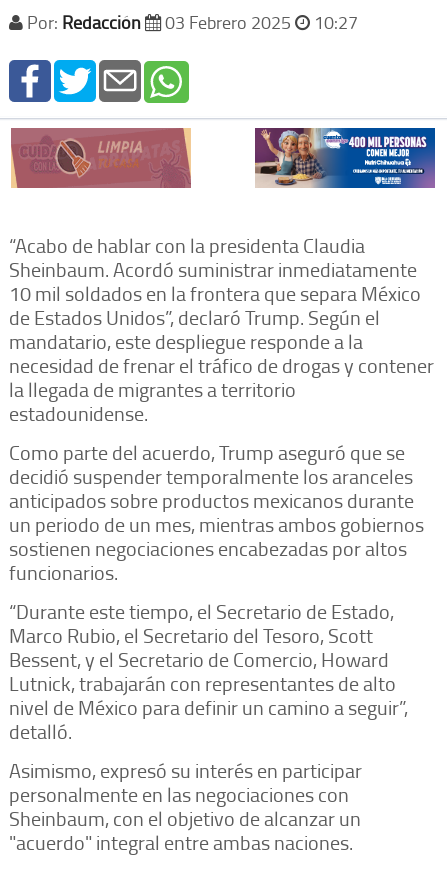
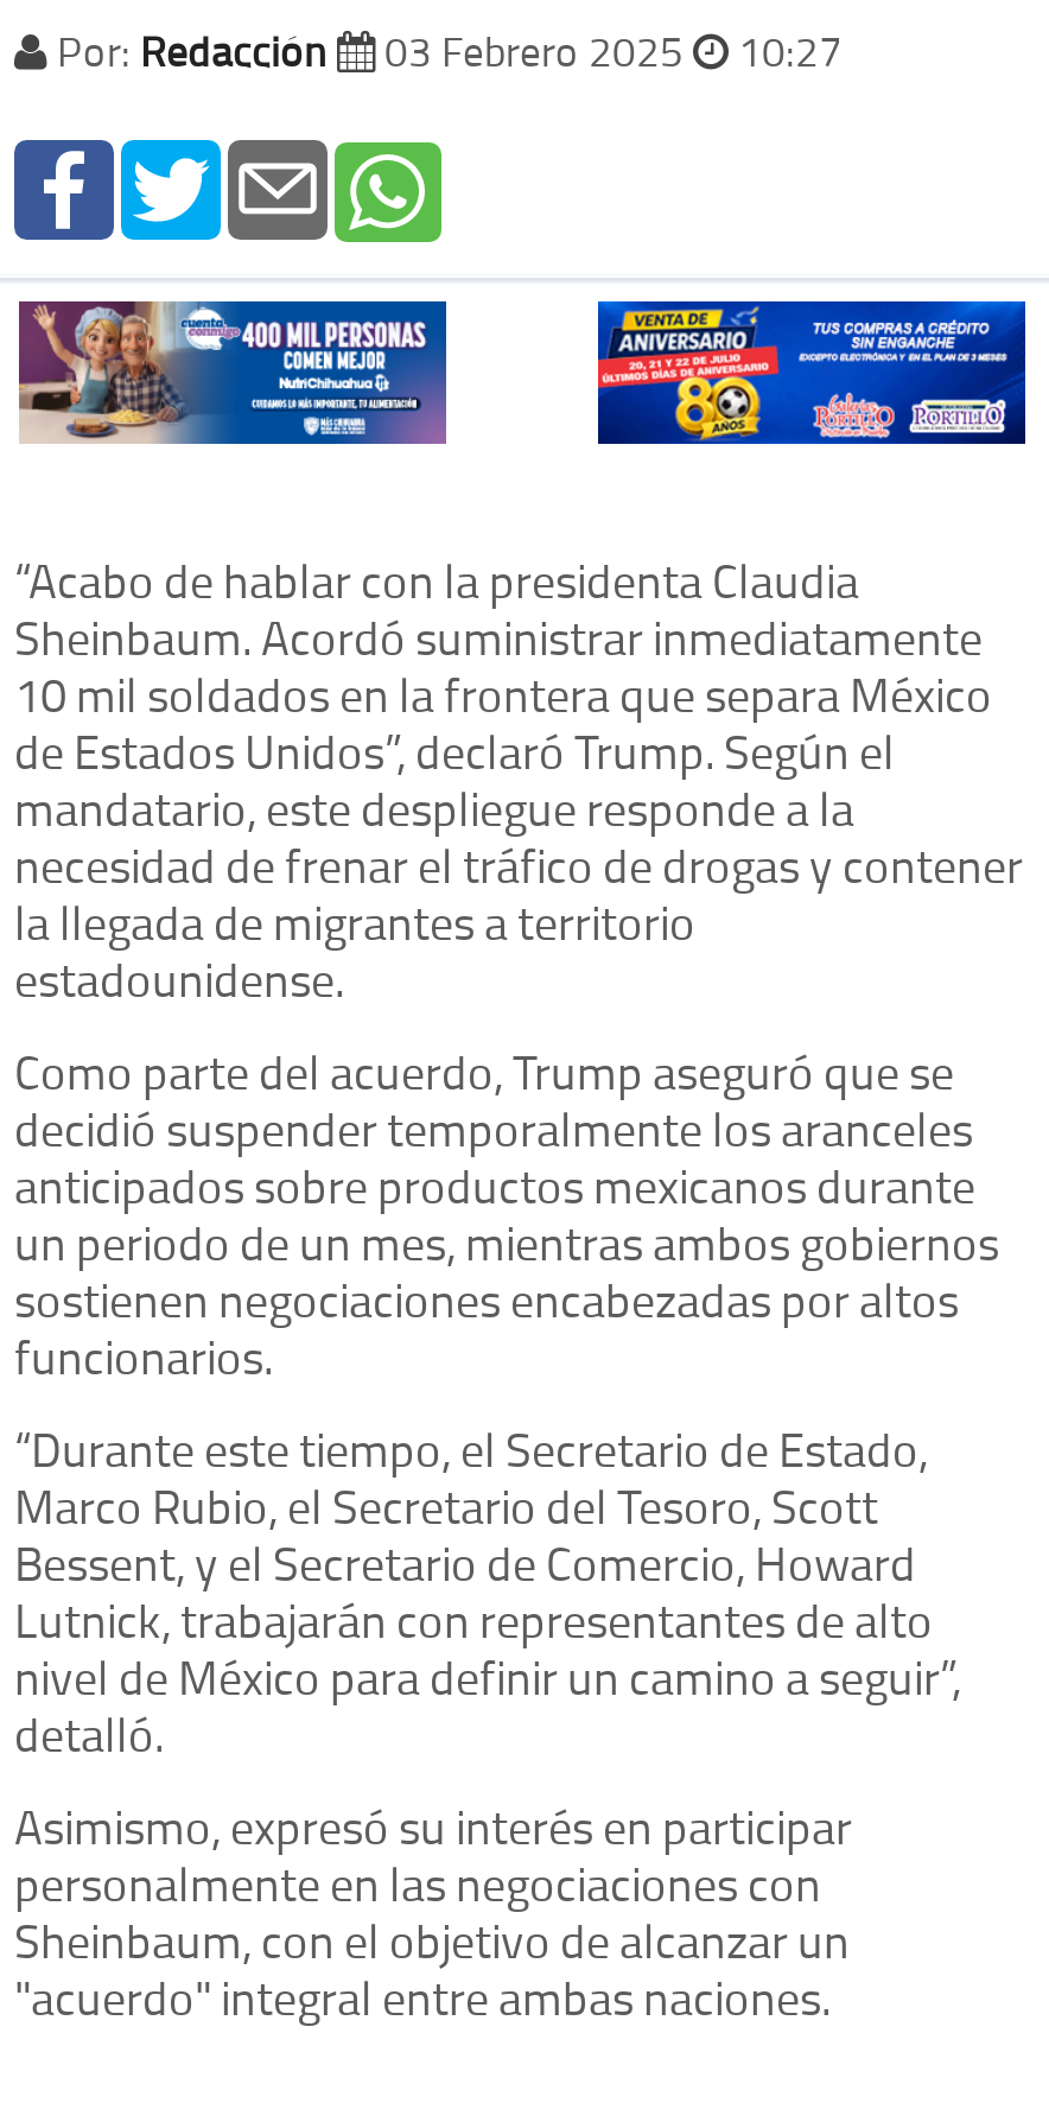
[10,127,192,189] [image] -> [17,299,449,446] [image]
[254,127,436,189] [image] -> [596,299,1028,446] [image]

